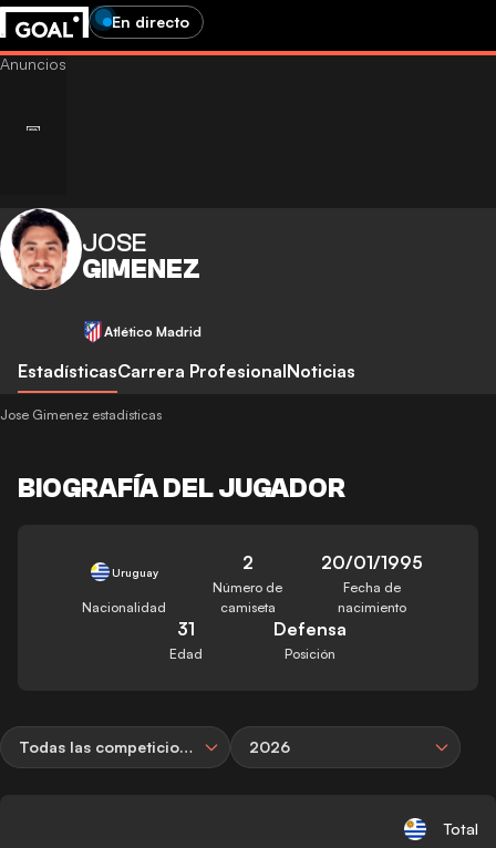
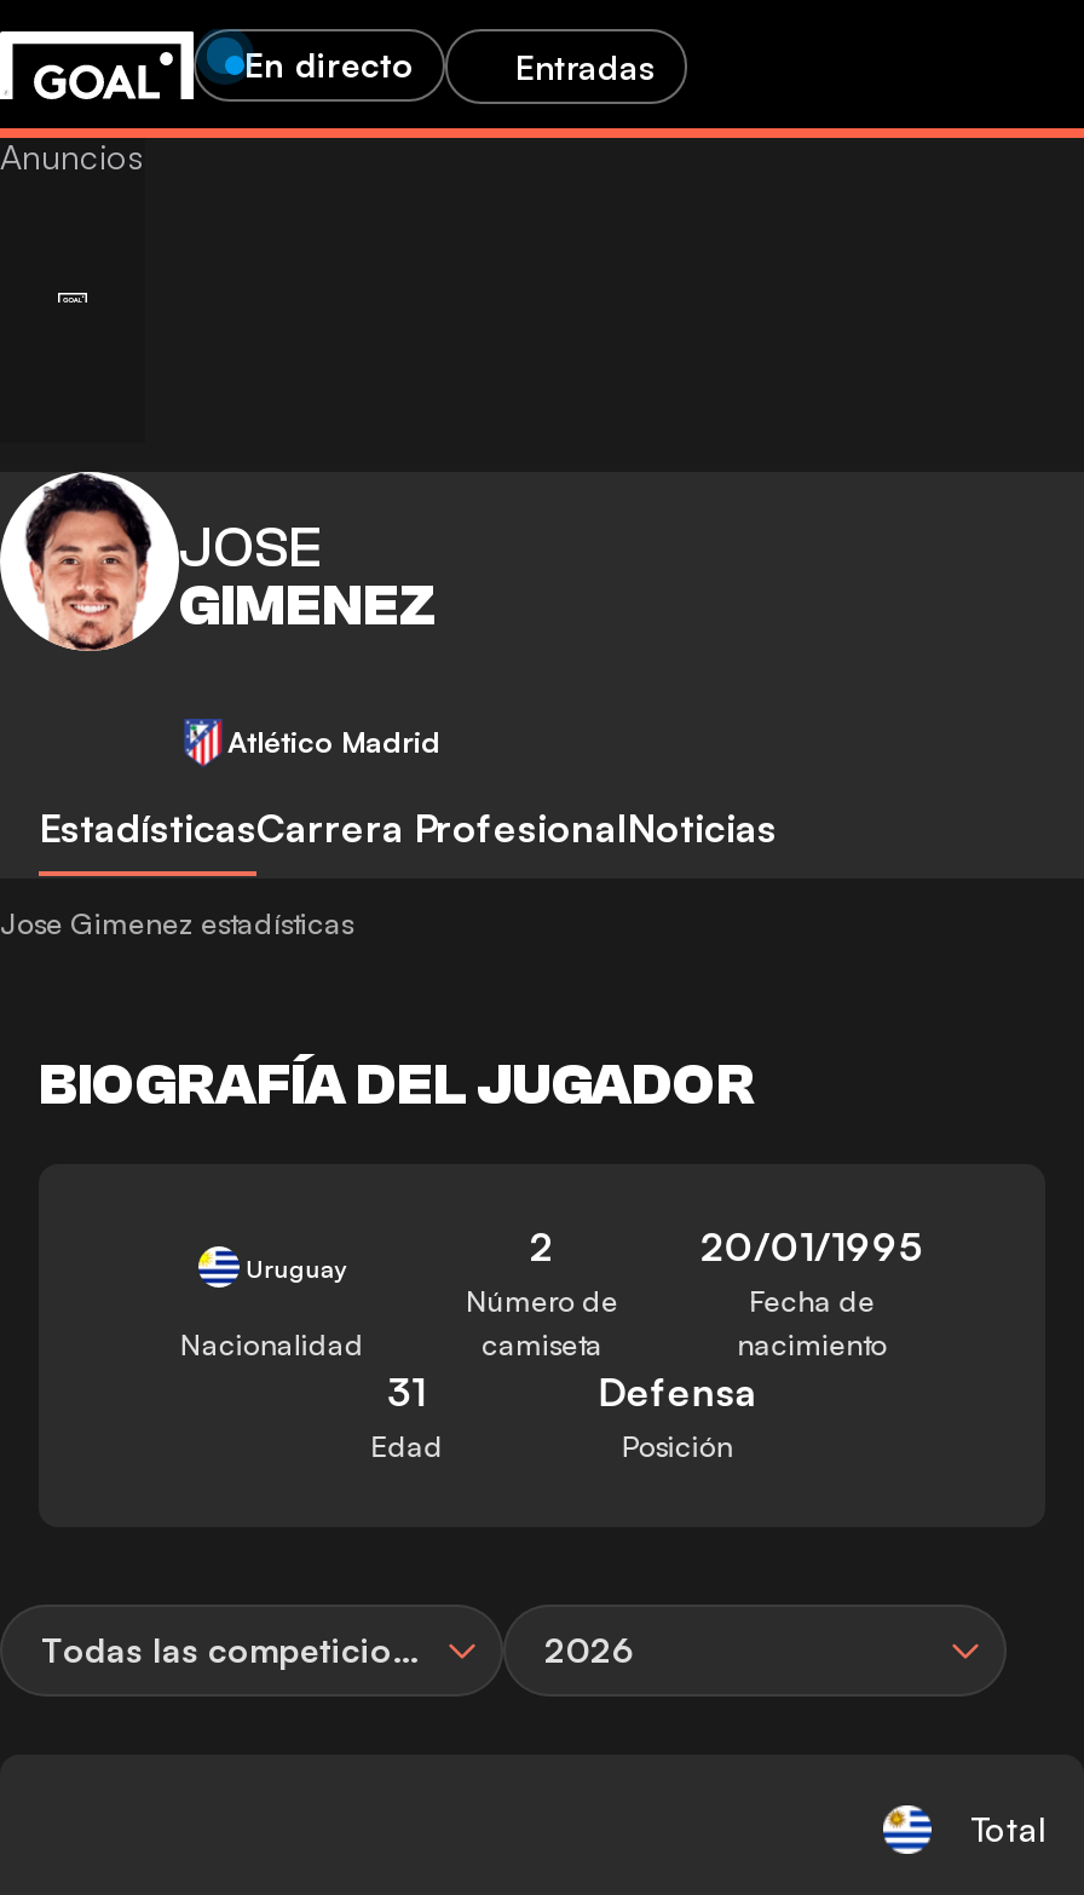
none -> [515,45,656,86] Entradas

